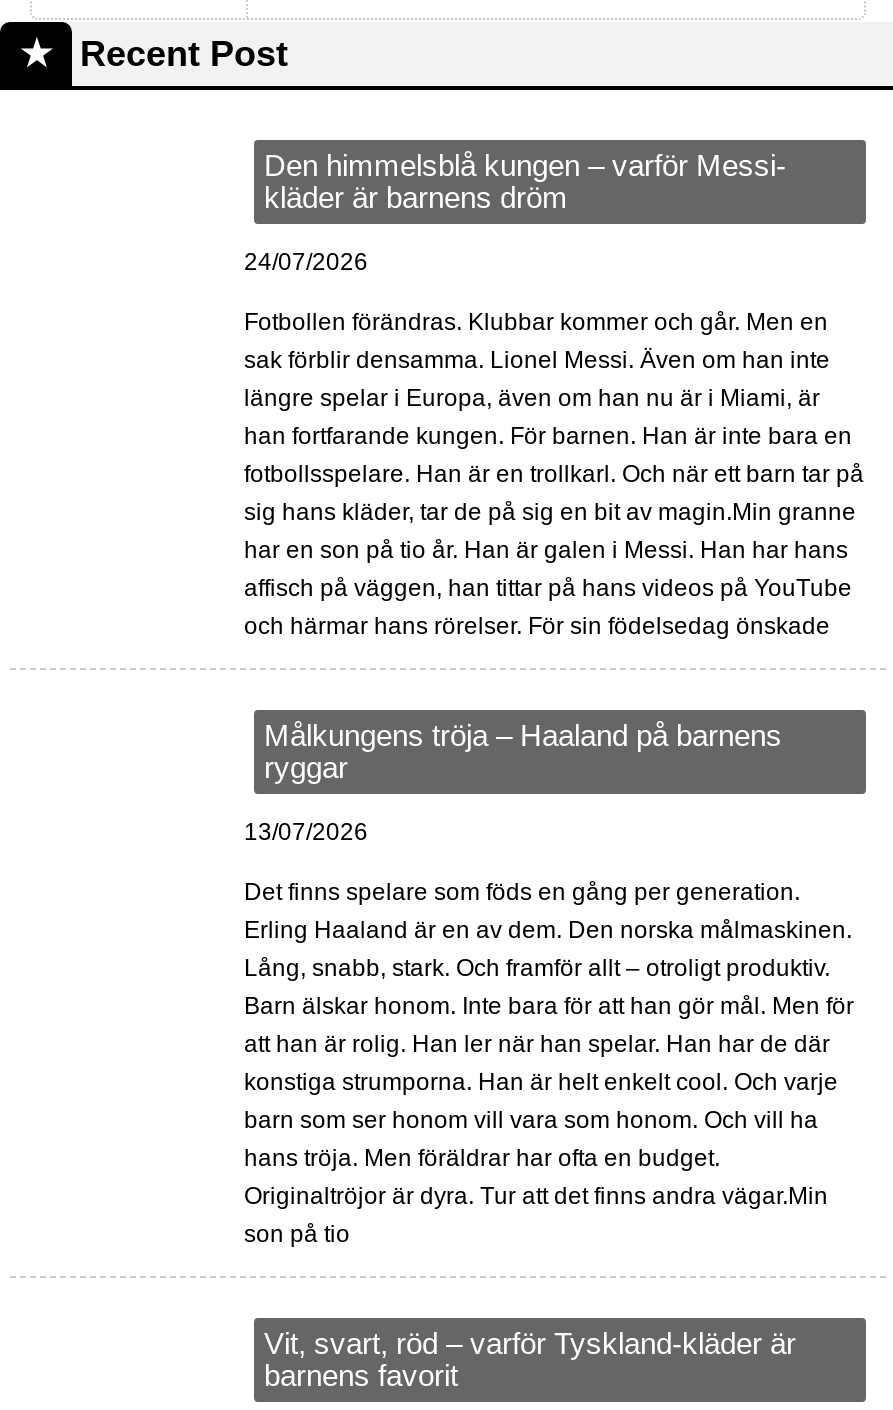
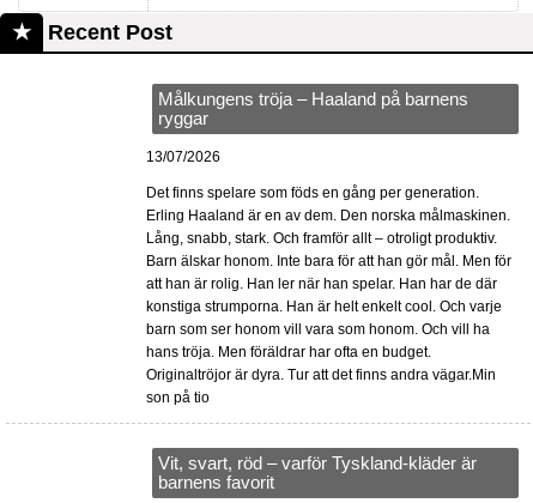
[244,149,864,641] Den himmelsblå kungen – varför Messi- | kläder är barnens dröm | 24/07/2026 | Fotbollen förändras. Klubbar kommer och går. Men en | sak förblir densamma. Lionel Messi. Även om han inte | längre spelar i Europa, även om han nu är i Miami, är | han fortfarande kungen. För barnen. Han är inte bara en | fotbollsspelare. Han är en trollkarl. Och när ett barn tar på | sig hans kläder, tar de på sig en bit av magin.Min granne | har en son på tio år. Han är galen i Messi. Han har hans | affisch på väggen, han tittar på hans videos på YouTube | och härmar hans rörelser. För sin födelsedag önskade -> none

